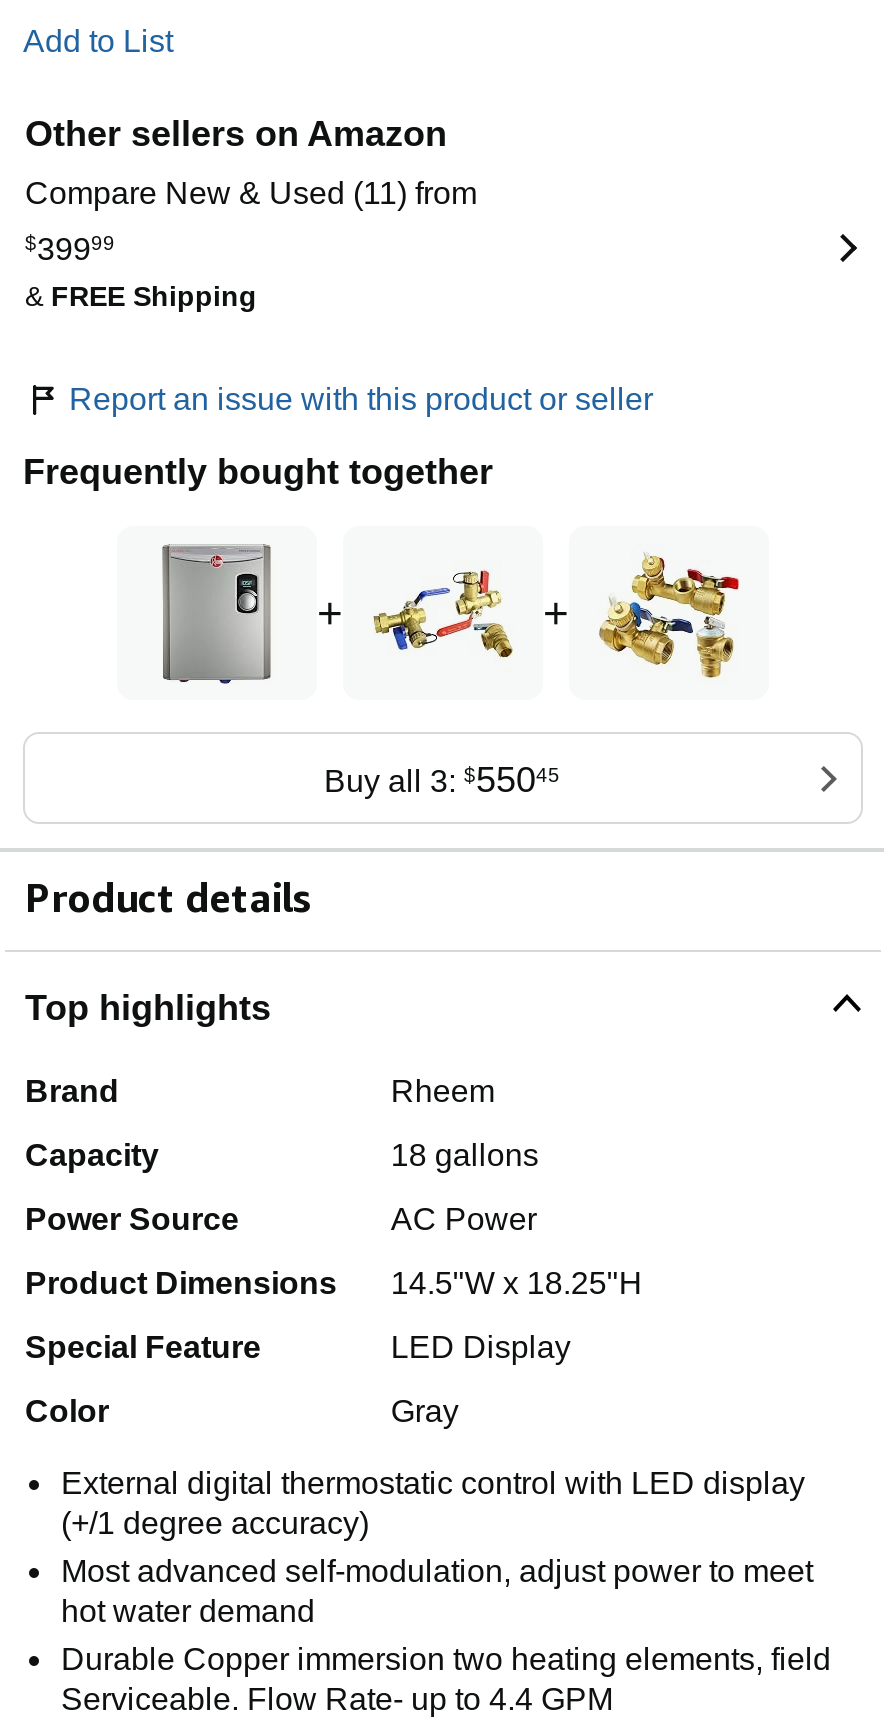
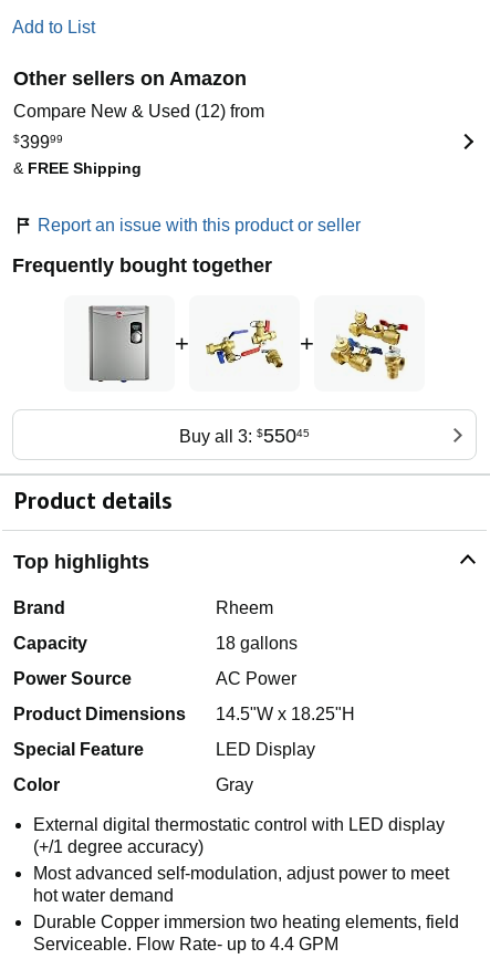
[25,176,477,210] Compare New & Used (11) from -> [13,102,264,121] Compare New & Used (12) from

